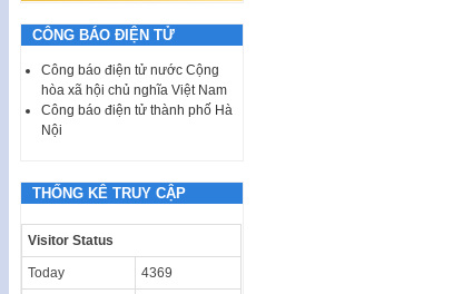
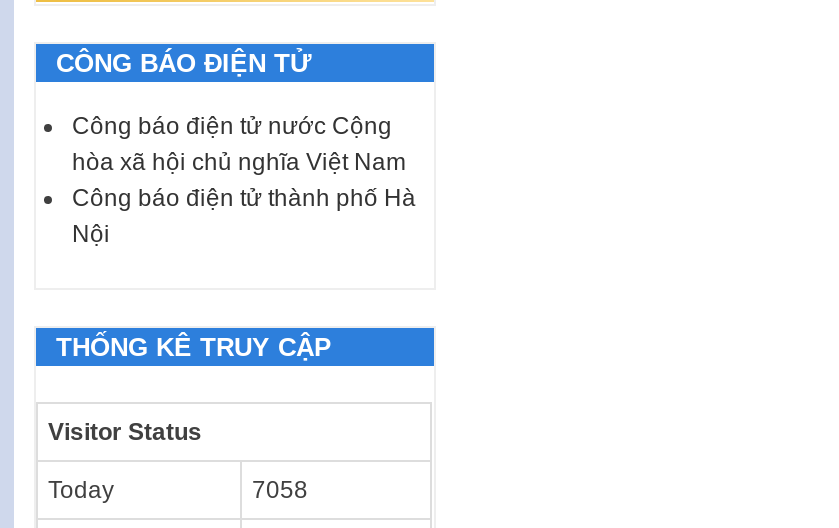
[141,265,173,281] 4369 -> [252,476,308,504] 7058

